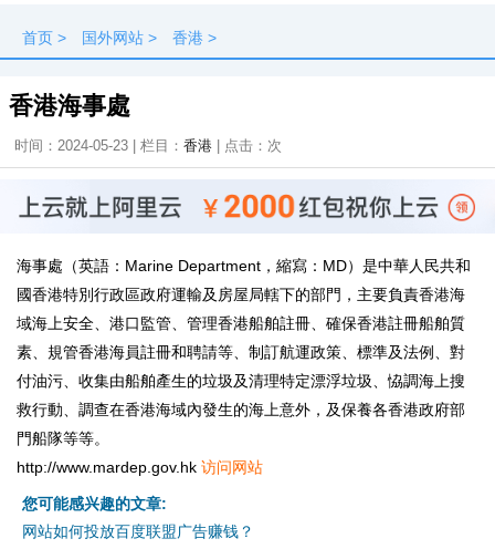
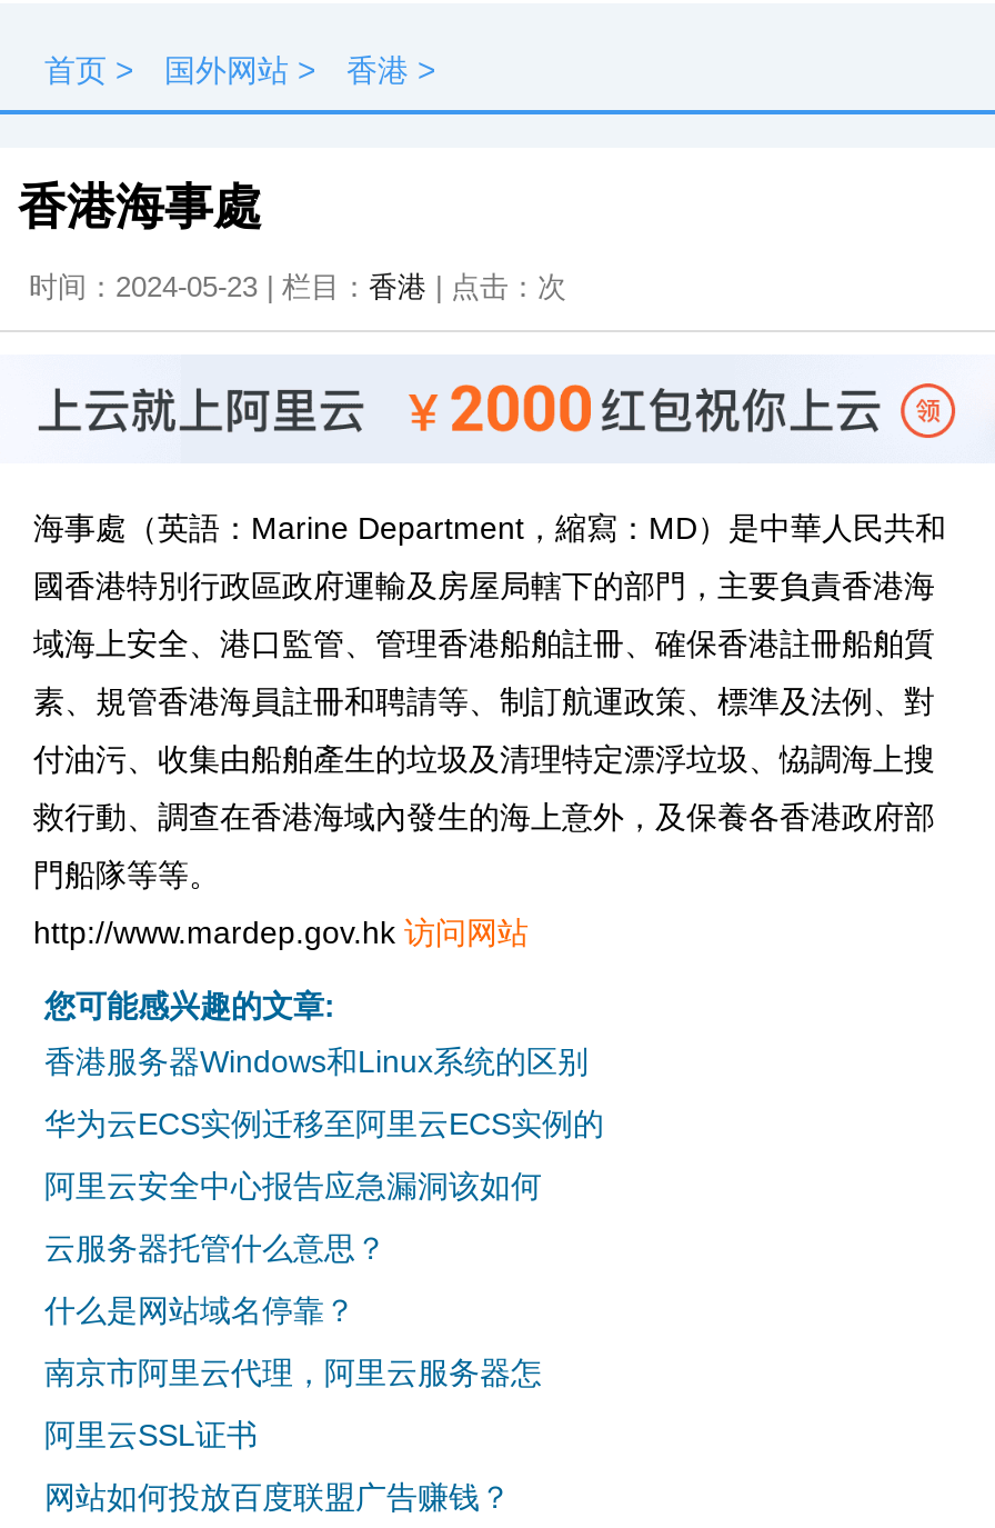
none -> [44,1043,604,1452] 香港服务器Windows和Linux系统的区别 | 华为云ECS实例迁移至阿里云ECS实例的 | 阿里云安全中心报告应急漏洞该如何 | 云服务器托管什么意思？ | 什么是网站域名停靠？ | 南京市阿里云代理，阿里云服务器怎 | 阿里云SSL证书

